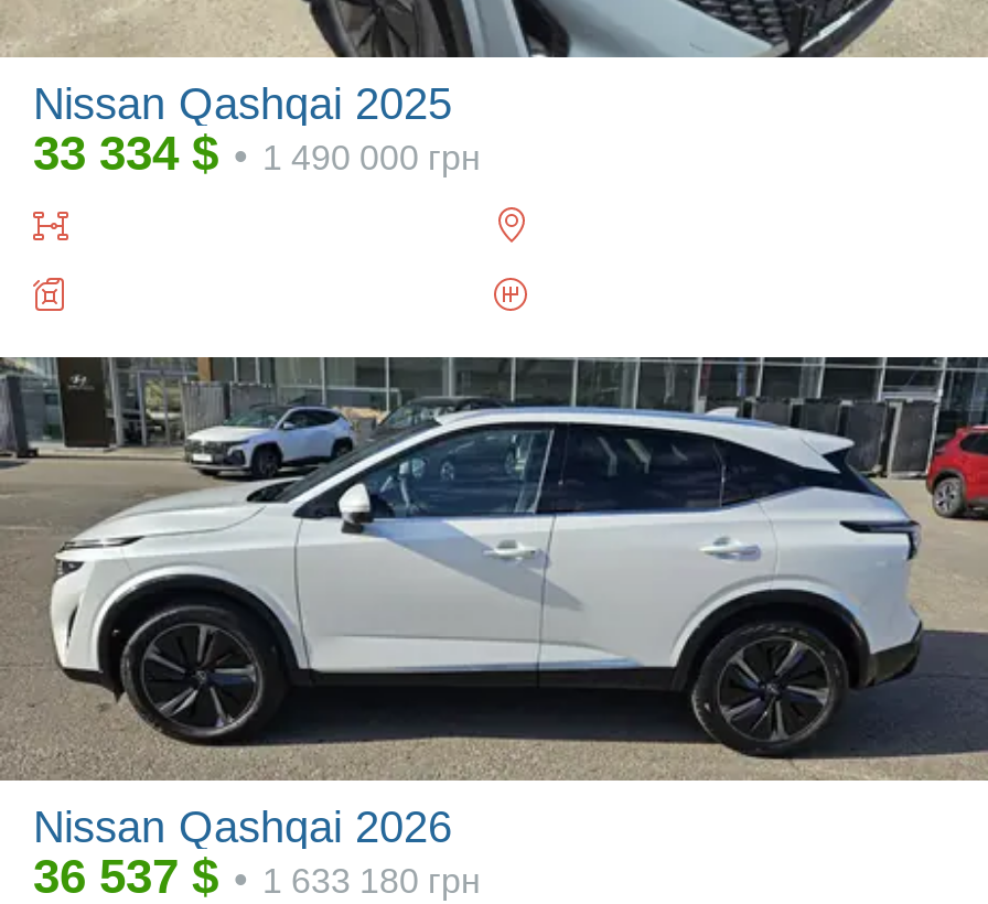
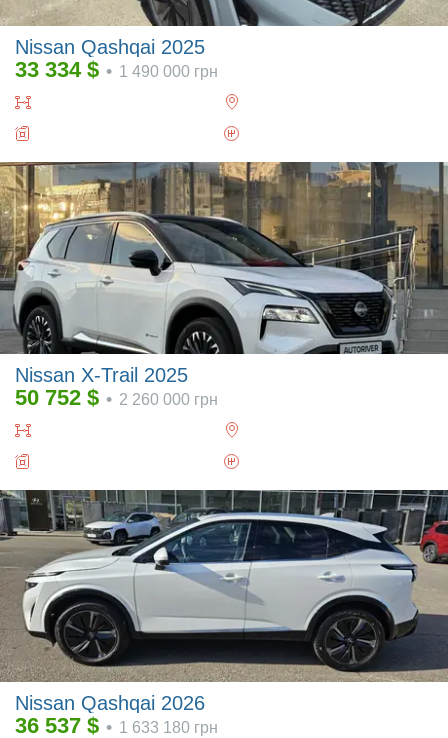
none -> [3,161,445,410] [image] | Nissan X-Trail 2025 | 50 752 $ • 2 260 000 грн

